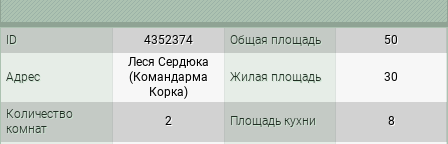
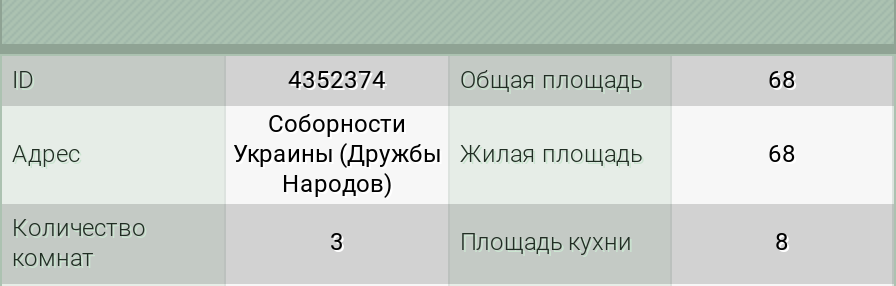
[384,33,398,47] 50 -> [768,66,796,94] 68
[128,55,209,99] Леся Сердюка | (Командарма | Корка) -> [233,110,441,198] Соборности | Украины (Дружбы | Народов)
[384,70,398,84] 30 -> [768,140,796,168] 68
[165,114,172,128] 2 -> [330,228,344,256] 3

